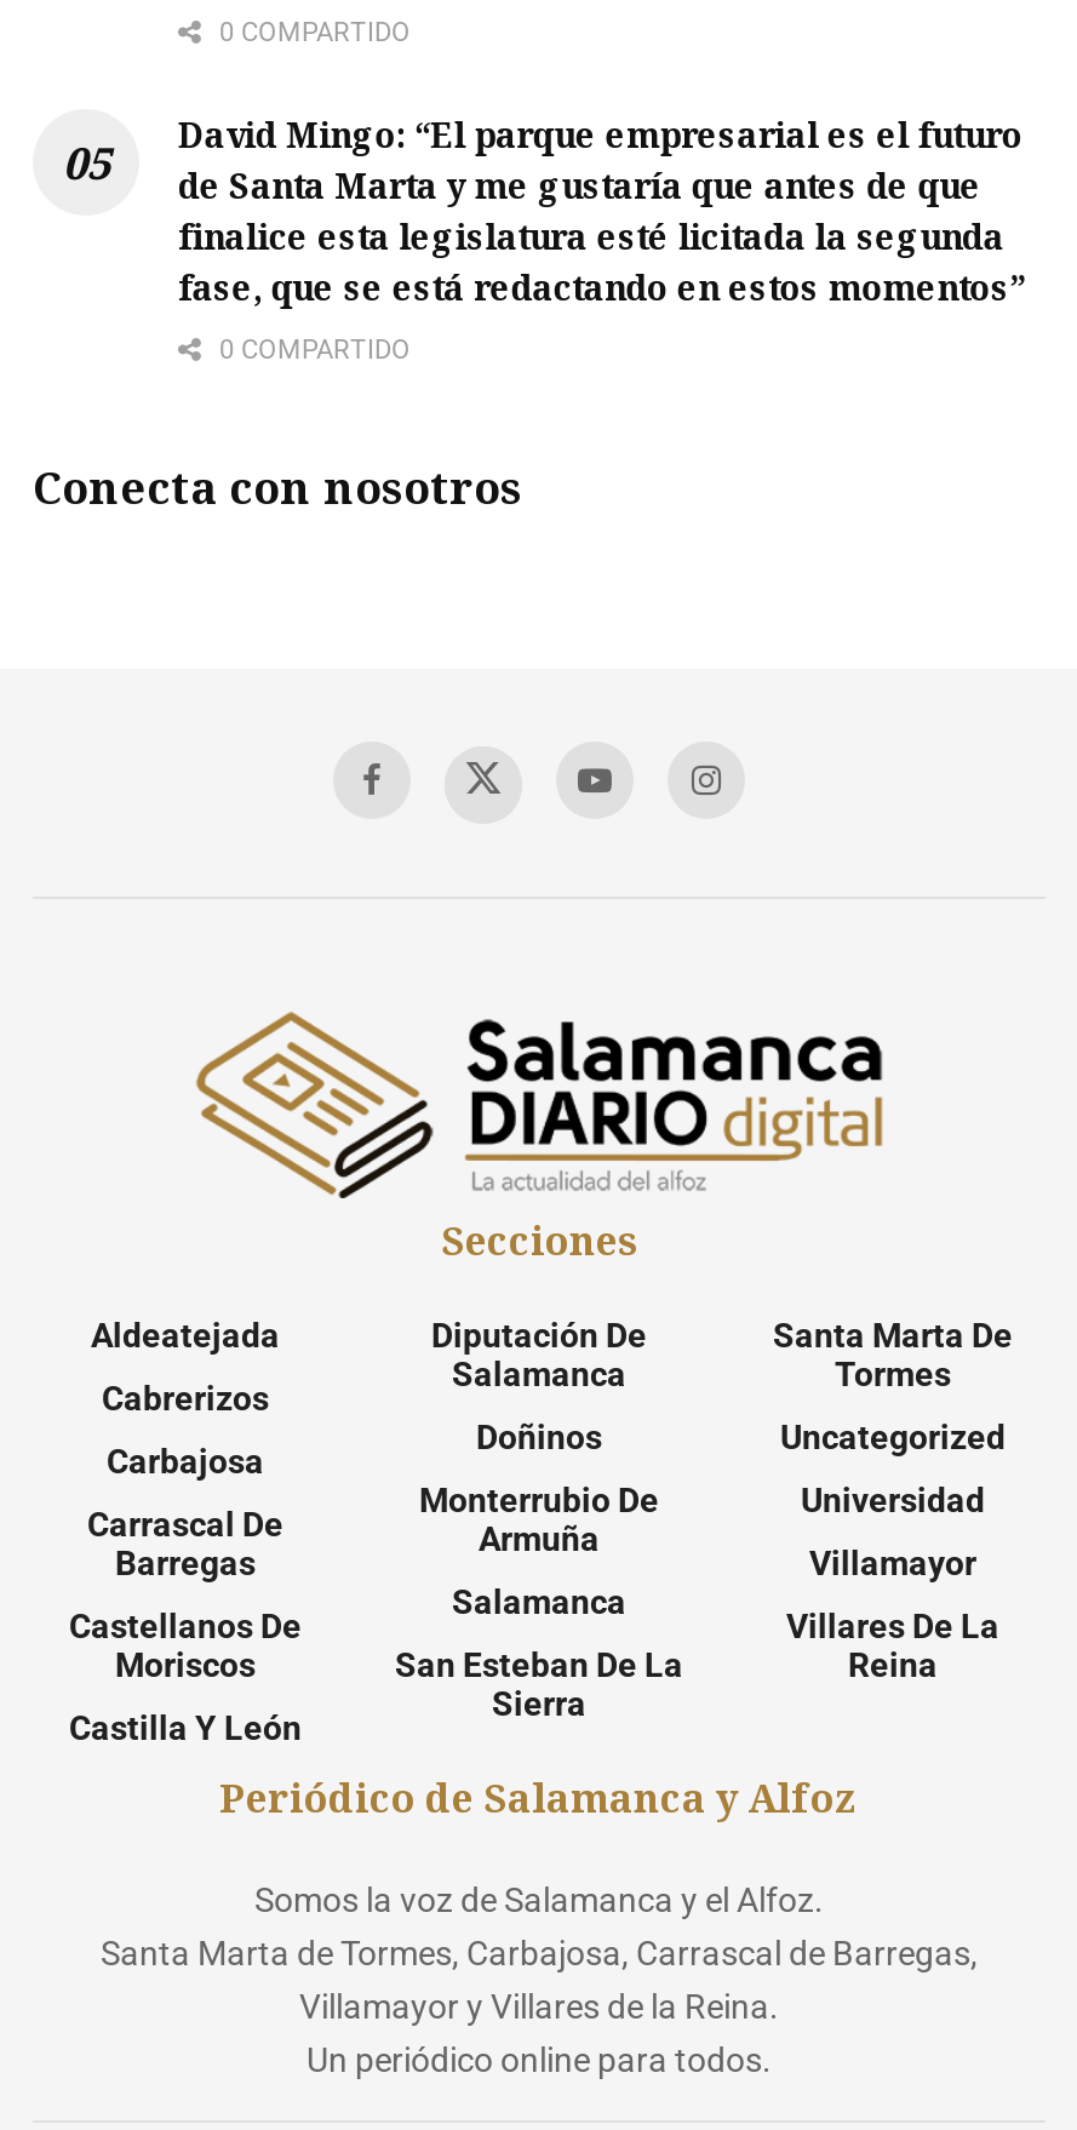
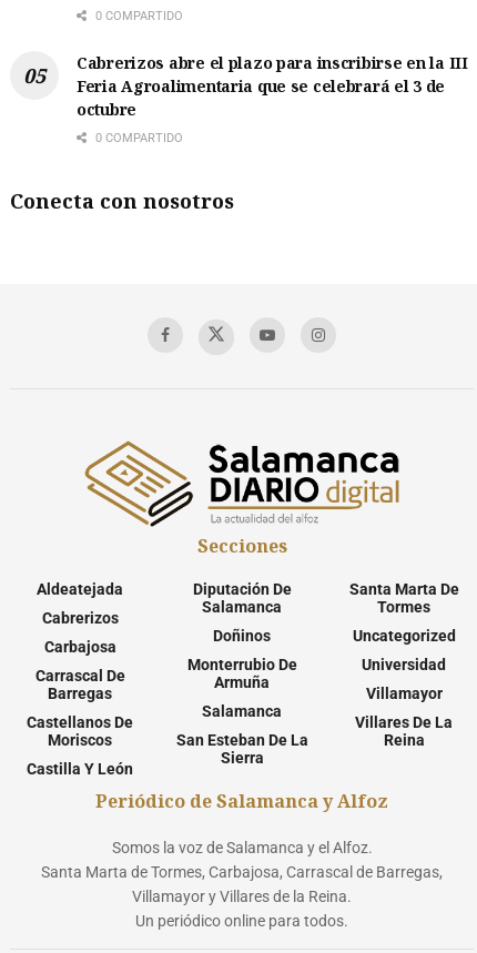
[178,111,1026,309] David Mingo: “El parque empresarial es el futuro | de Santa Marta y me gustaría que antes de que | finalice esta legislatura esté licitada la segunda | fase, que se está redactando en estos momentos” -> [77,52,468,119] Cabrerizos abre el plazo para inscribirse en la III | Feria Agroalimentaria que se celebrará el 3 de | octubre

